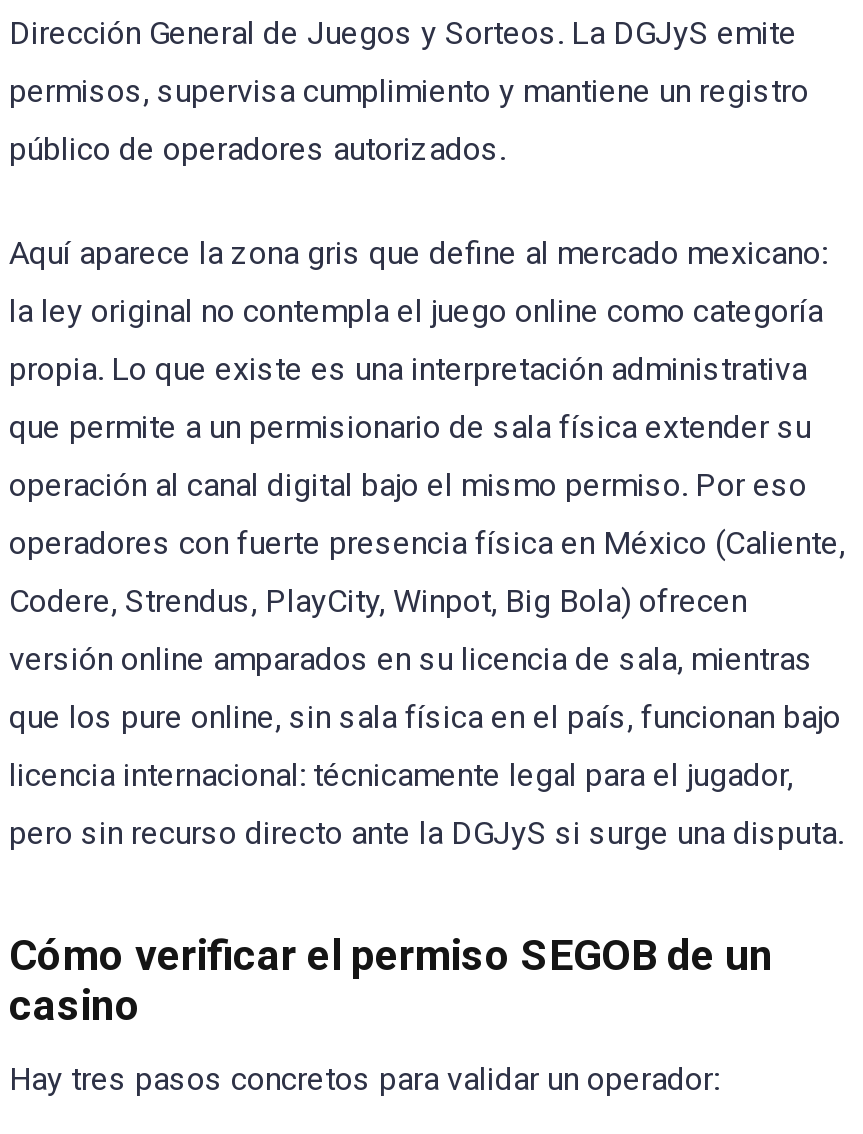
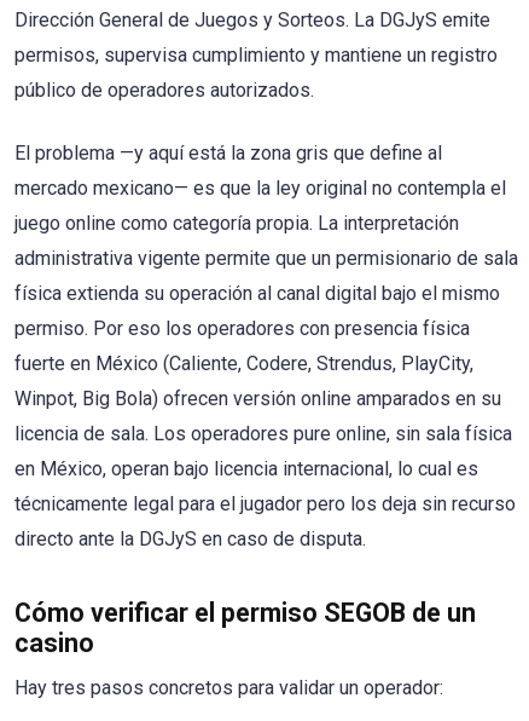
[9,235,845,853] Aquí aparece la zona gris que define al mercado mexicano: | la ley original no contempla el juego online como categoría | propia. Lo que existe es una interpretación administrativa | que permite a un permisionario de sala física extender su | operación al canal digital bajo el mismo permiso. Por eso | operadores con fuerte presencia física en México (Caliente, | Codere, Strendus, PlayCity, Winpot, Big Bola) ofrecen | versión online amparados en su licencia de sala, mientras | que los pure online, sin sala física en el país, funcionan bajo | licencia internacional: técnicamente legal para el jugador, | pero sin recurso directo ante la DGJyS si surge una disputa. -> [14,142,518,551] El problema —y aquí está la zona gris que define al | mercado mexicano— es que la ley original no contempla el | juego online como categoría propia. La interpretación | administrativa vigente permite que un permisionario de sala | física extienda su operación al canal digital bajo el mismo | permiso. Por eso los operadores con presencia física | fuerte en México (Caliente, Codere, Strendus, PlayCity, | Winpot, Big Bola) ofrecen versión online amparados en su | licencia de sala. Los operadores pure online, sin sala física | en México, operan bajo licencia internacional, lo cual es | técnicamente legal para el jugador pero los deja sin recurso | directo ante la DGJyS en caso de disputa.

